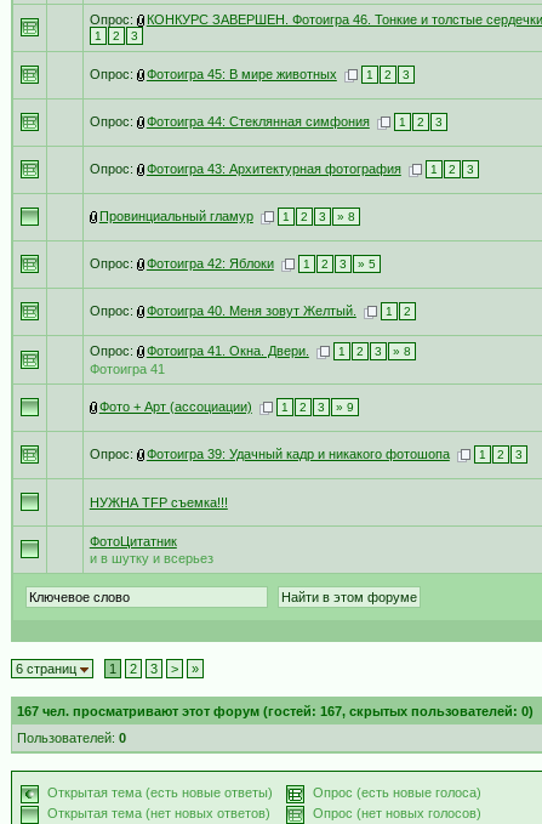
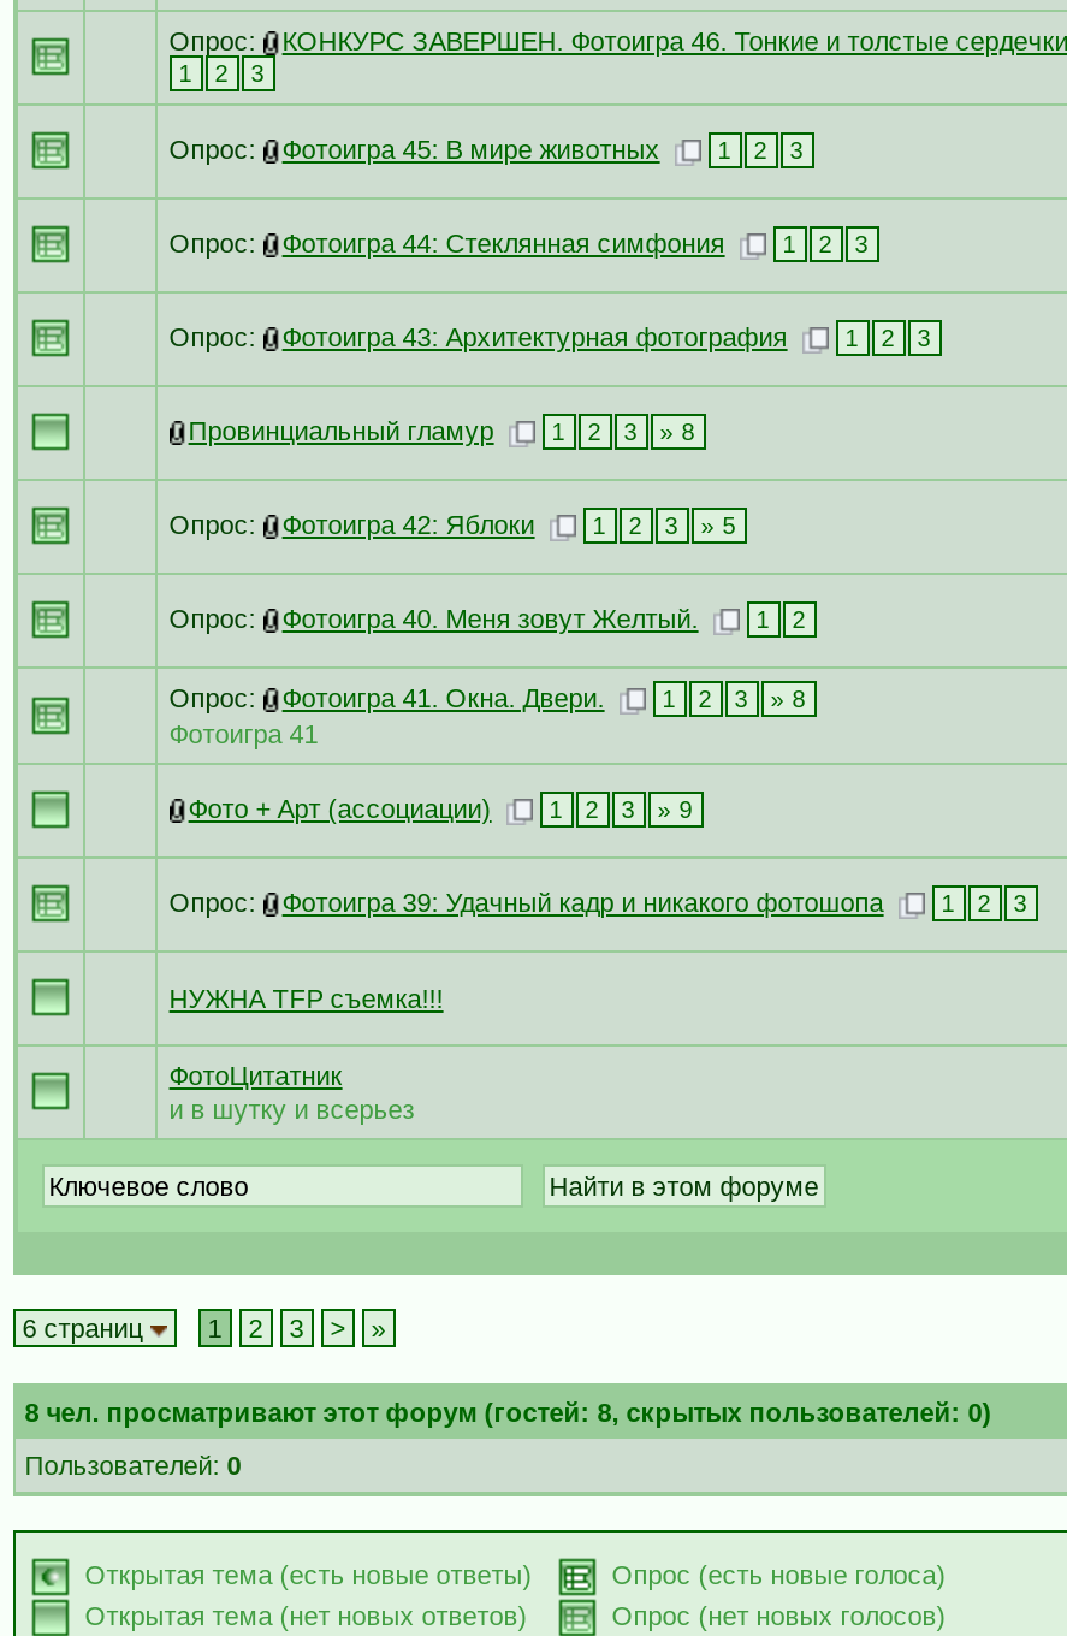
[17,704,533,718] 167 чел. просматривают этот форум (гостей: 167, скрытых пользователей: 0) -> [25,1398,992,1427] 8 чел. просматривают этот форум (гостей: 8, скрытых пользователей: 0)

